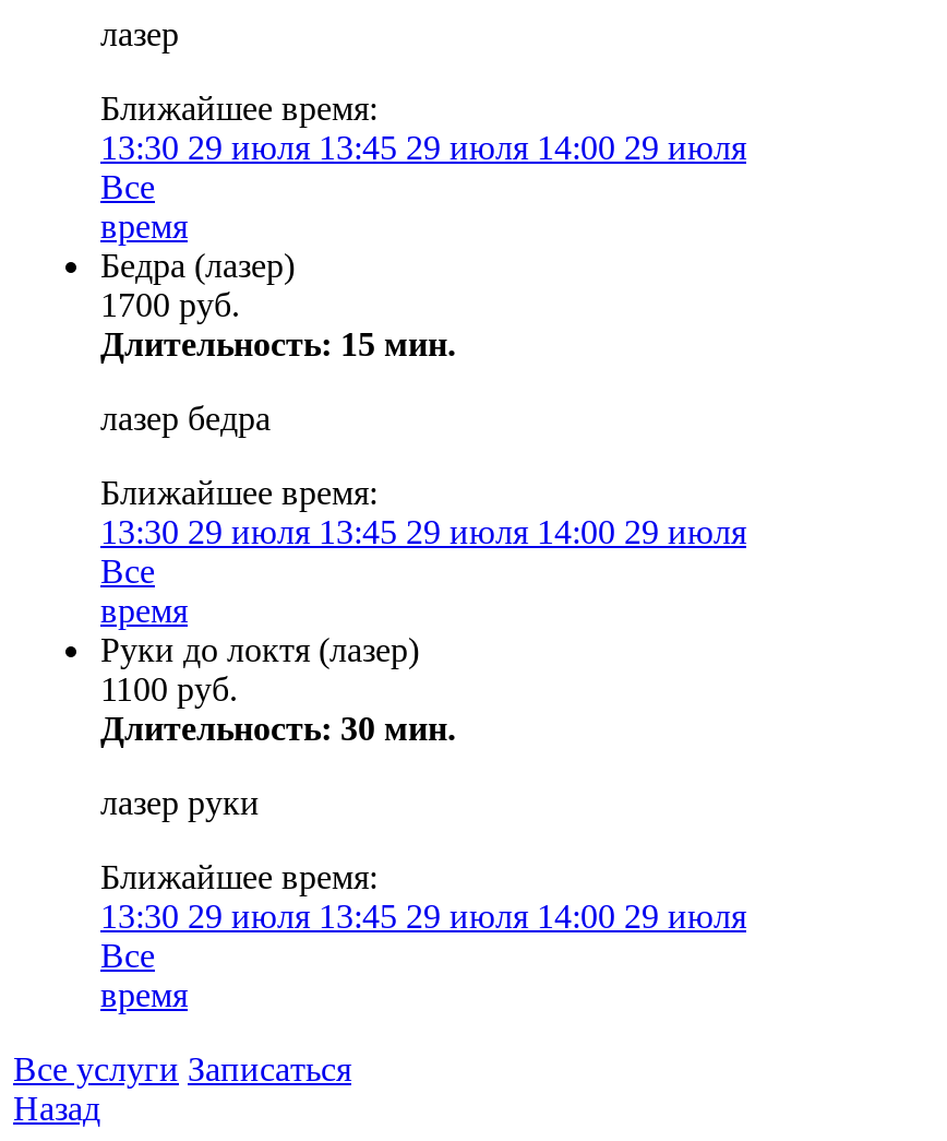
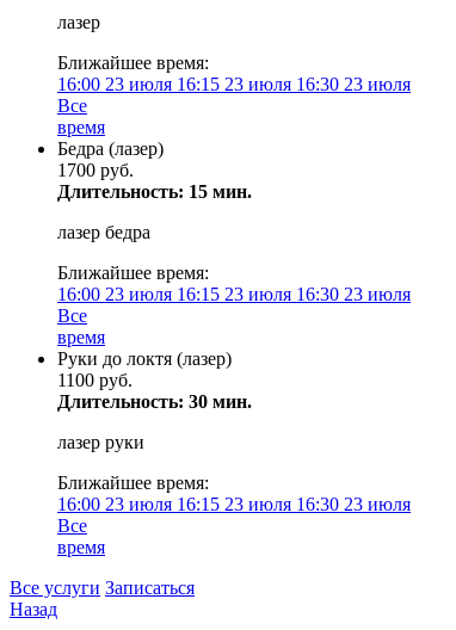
[100,129,746,166] 13:30 29 июля 13:45 29 июля 14:00 29 июля -> [57,74,411,94] 16:00 23 июля 16:15 23 июля 16:30 23 июля
[100,513,746,550] 13:30 29 июля 13:45 29 июля 14:00 29 июля -> [57,284,411,304] 16:00 23 июля 16:15 23 июля 16:30 23 июля
[100,898,746,935] 13:30 29 июля 13:45 29 июля 14:00 29 июля -> [57,494,411,514] 16:00 23 июля 16:15 23 июля 16:30 23 июля

